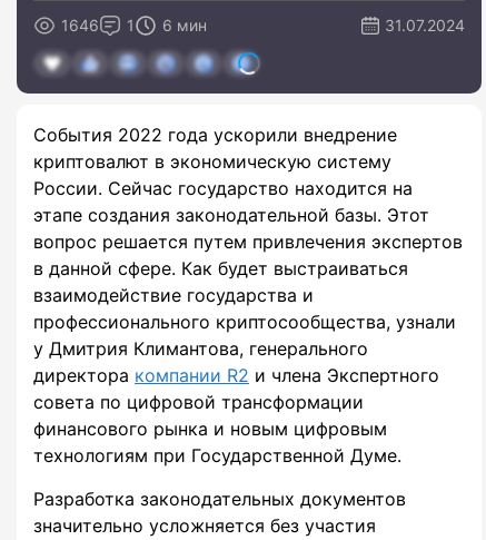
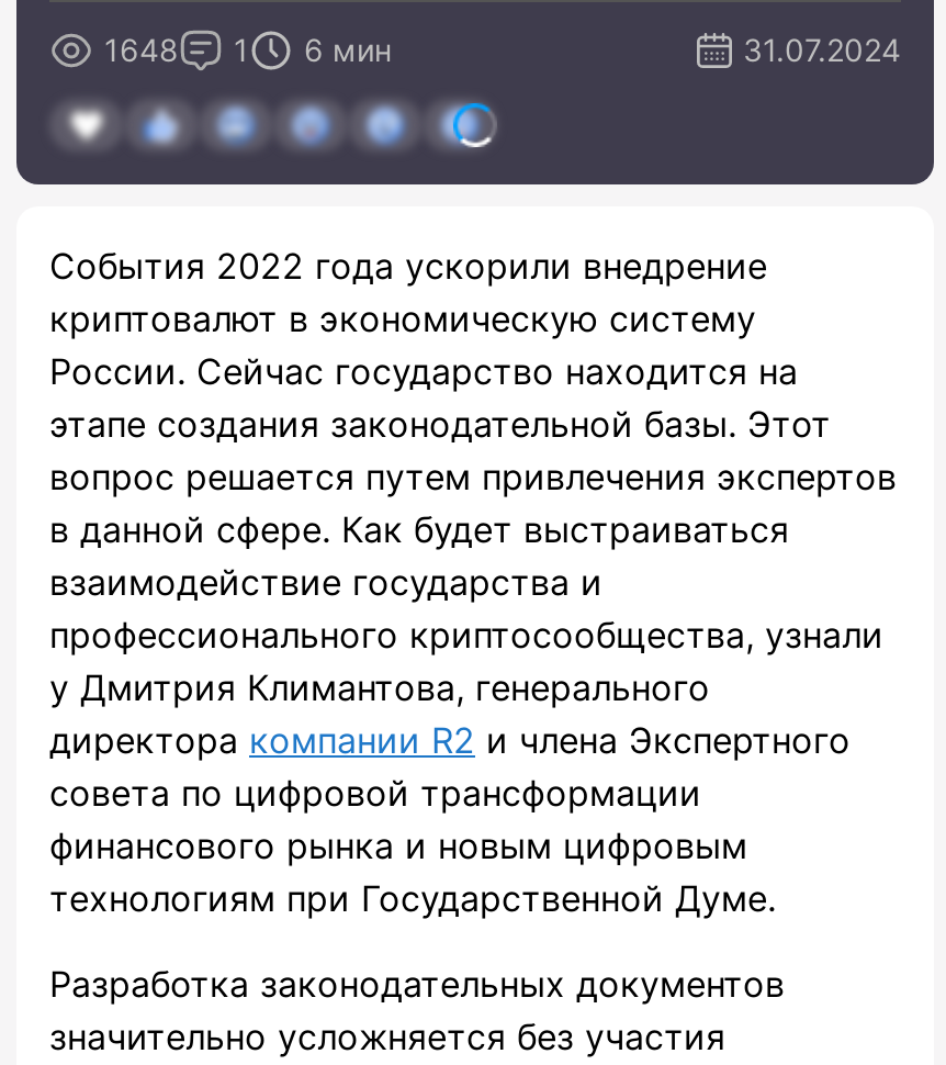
[61,16,207,35] 1646 1 6 мин -> [104,32,392,69] 1648 1 6 мин

